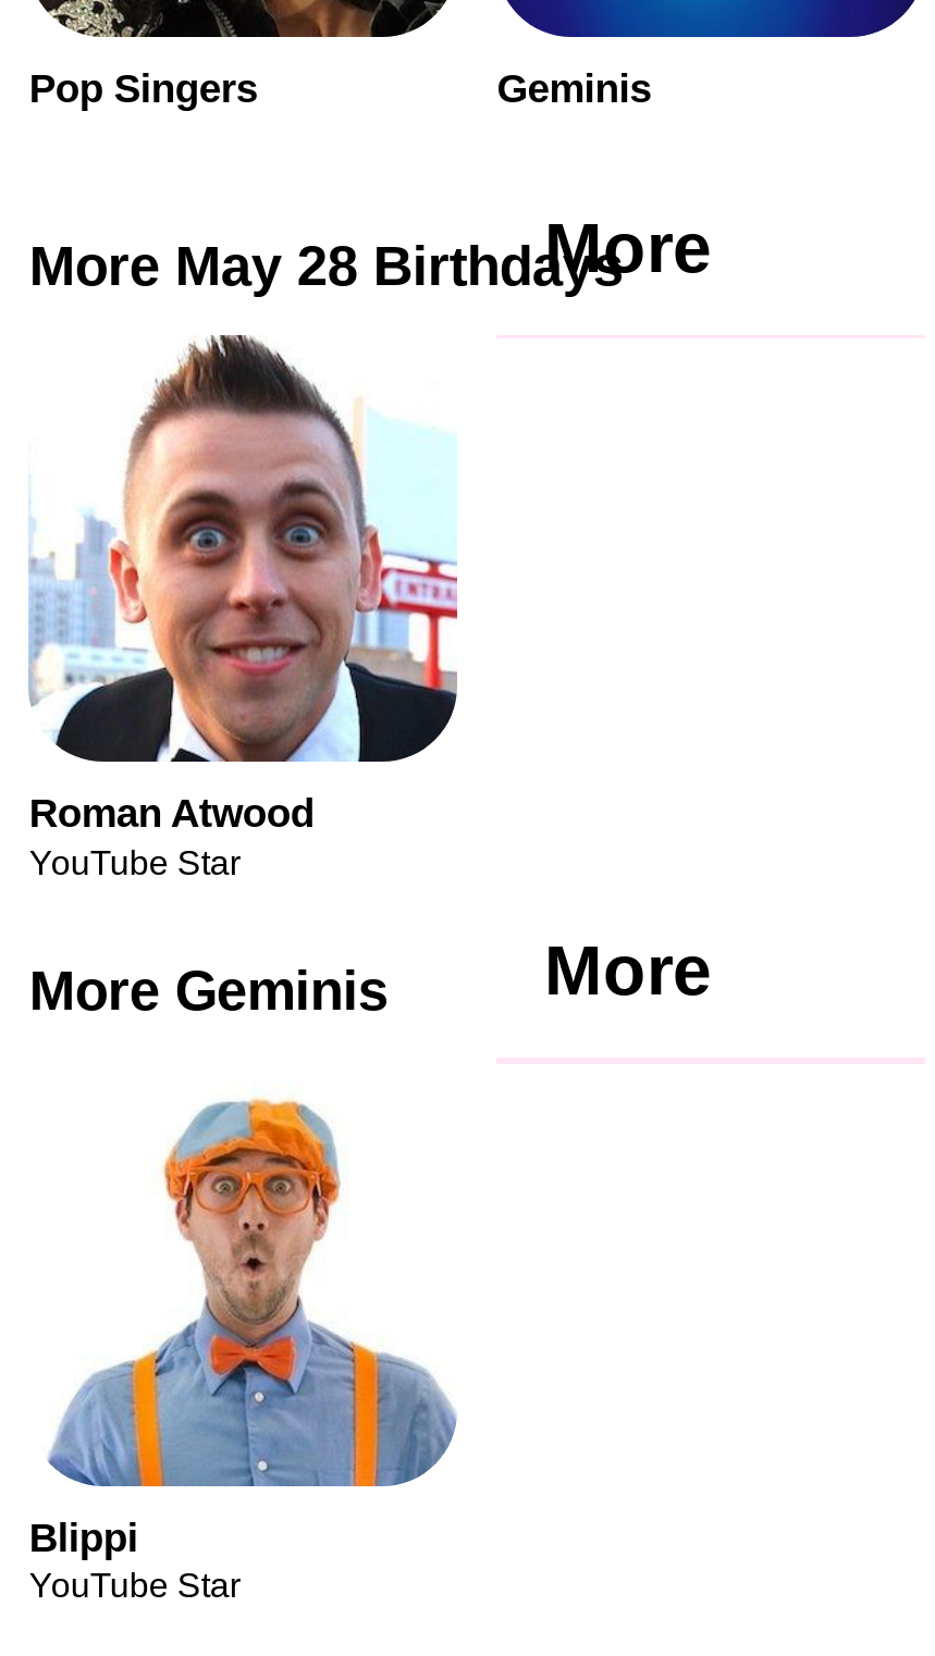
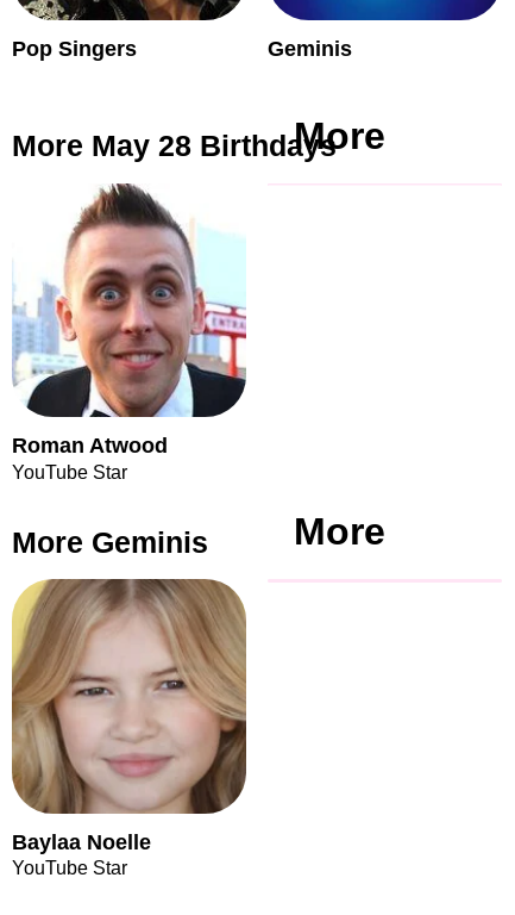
[28,1058,457,1560] [image] | Blippi -> [11,578,247,854] [image] | Baylaa Noelle

